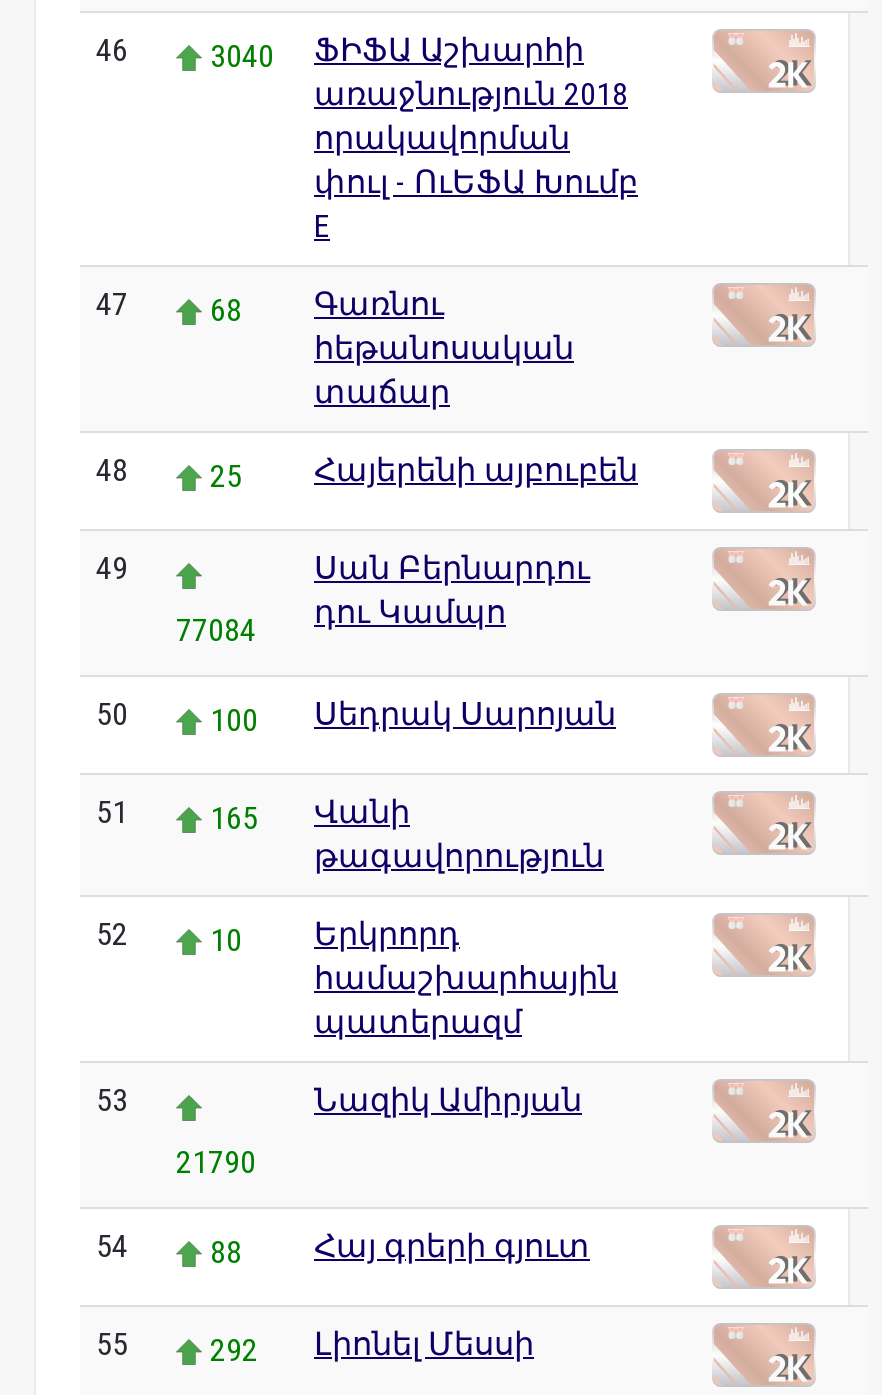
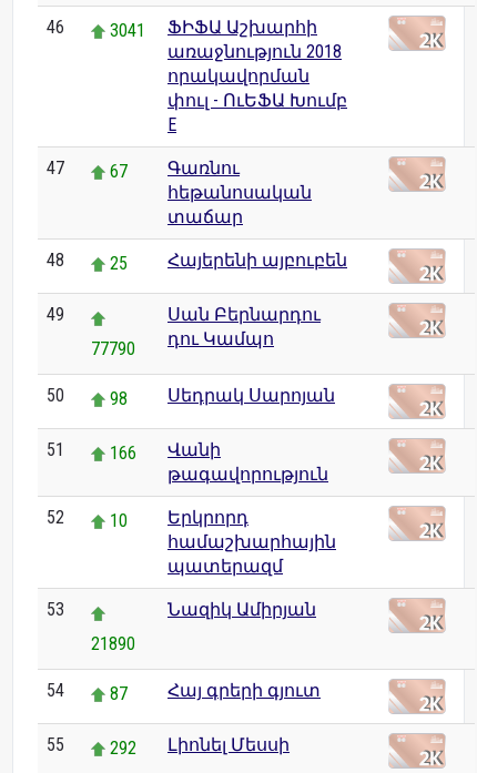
[96,31,584,75] 46 3040 ՖԻՖԱ Աշխարհի -> [47,17,317,41] 46 3041 ՖԻՖԱ Աշխարհի
[96,285,444,329] 47 68 Գառնու -> [47,157,240,182] 47 67 Գառնու
[176,593,506,649] 77084 դու Կամպո -> [91,328,274,359] 77790 դու Կամպո
[96,695,616,739] 50 100 Սեդրակ Սարոյան -> [47,385,335,409] 50 98 Սեդրակ Սարոյան
[96,793,410,837] 51 165 Վանի -> [47,439,221,464] 51 166 Վանի
[176,1143,256,1181] 21790 -> [91,633,135,654] 21890
[96,1227,590,1271] 54 88 Հայ գրերի գյուտ -> [47,680,321,704] 54 87 Հայ գրերի գյուտ

